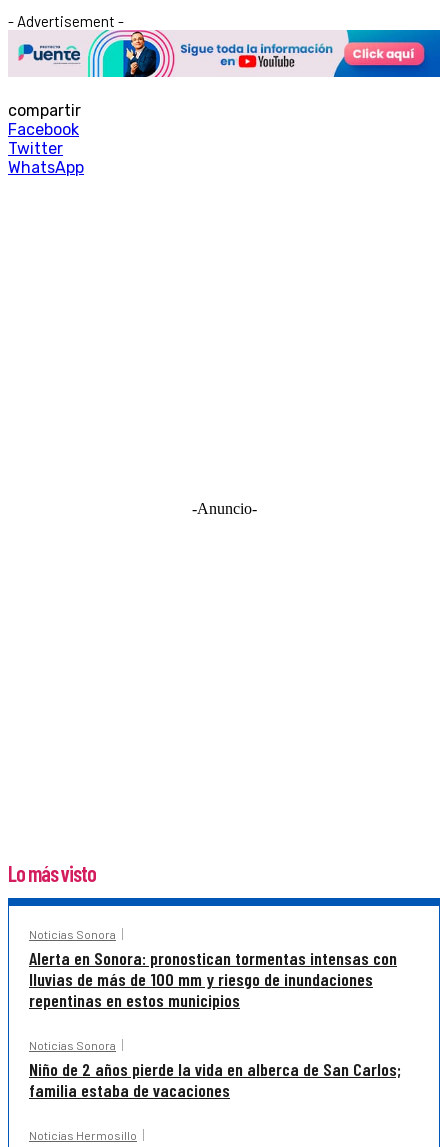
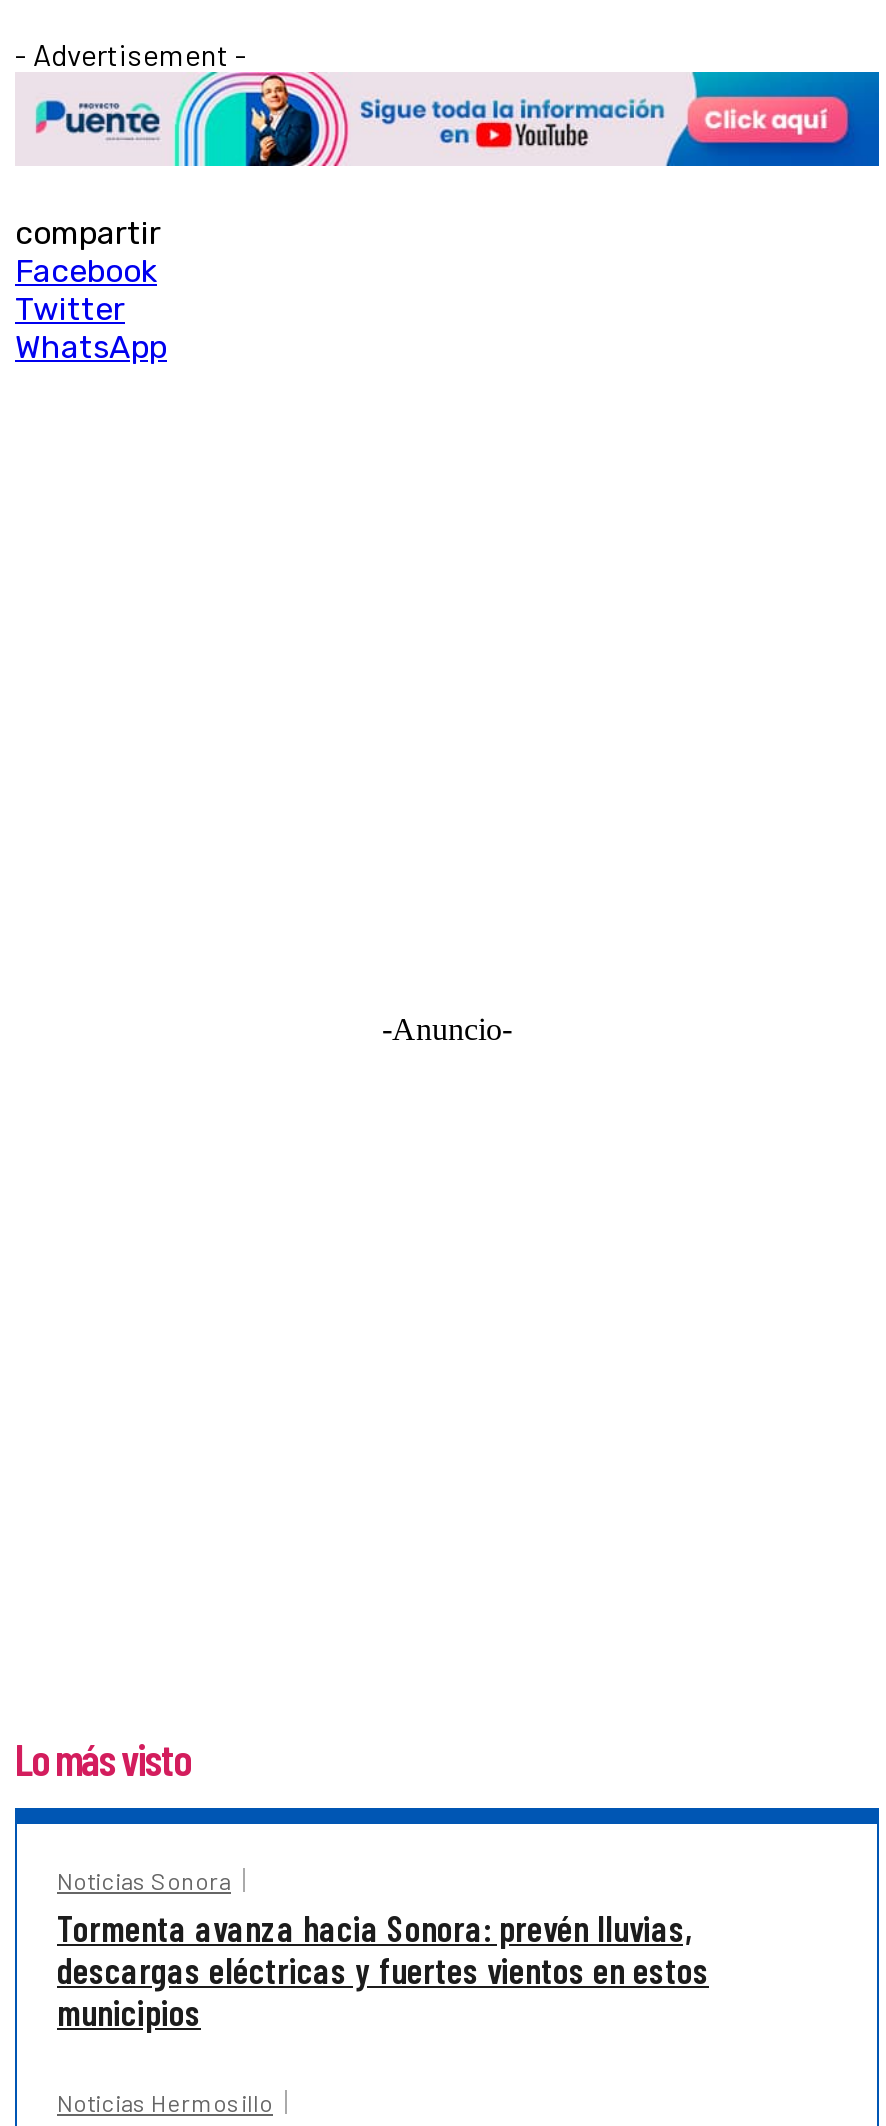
[29,947,401,1101] Alerta en Sonora: pronostican tormentas intensas con | lluvias de más de 100 mm y riesgo de inundaciones | repentinas en estos municipios | Noticias Sonora | Niño de 2 años pierde la vida en alberca de San Carlos; | familia estaba de vacaciones -> [57,1906,709,2034] Tormenta avanza hacia Sonora: prevén lluvias, | descargas eléctricas y fuertes vientos en estos | municipios

